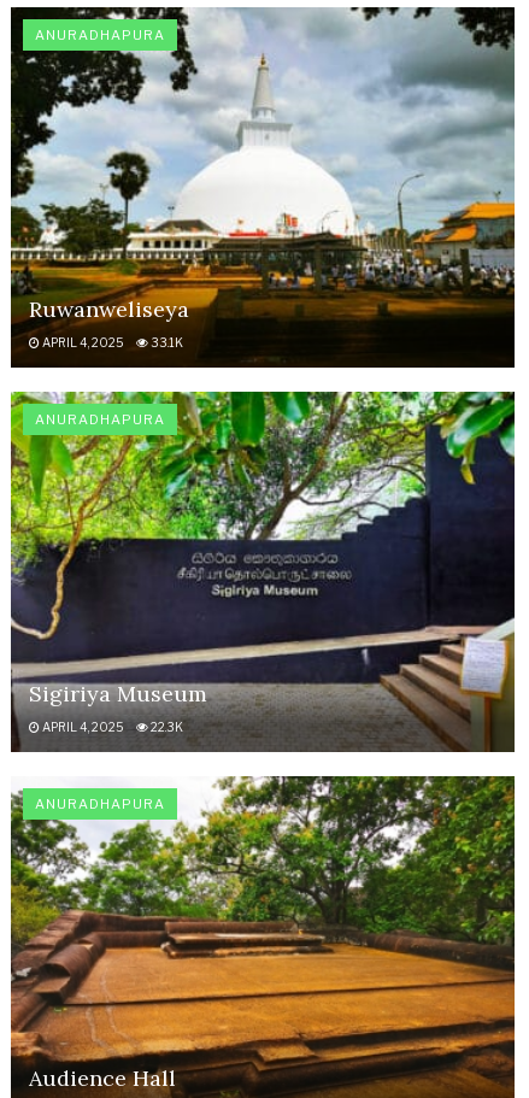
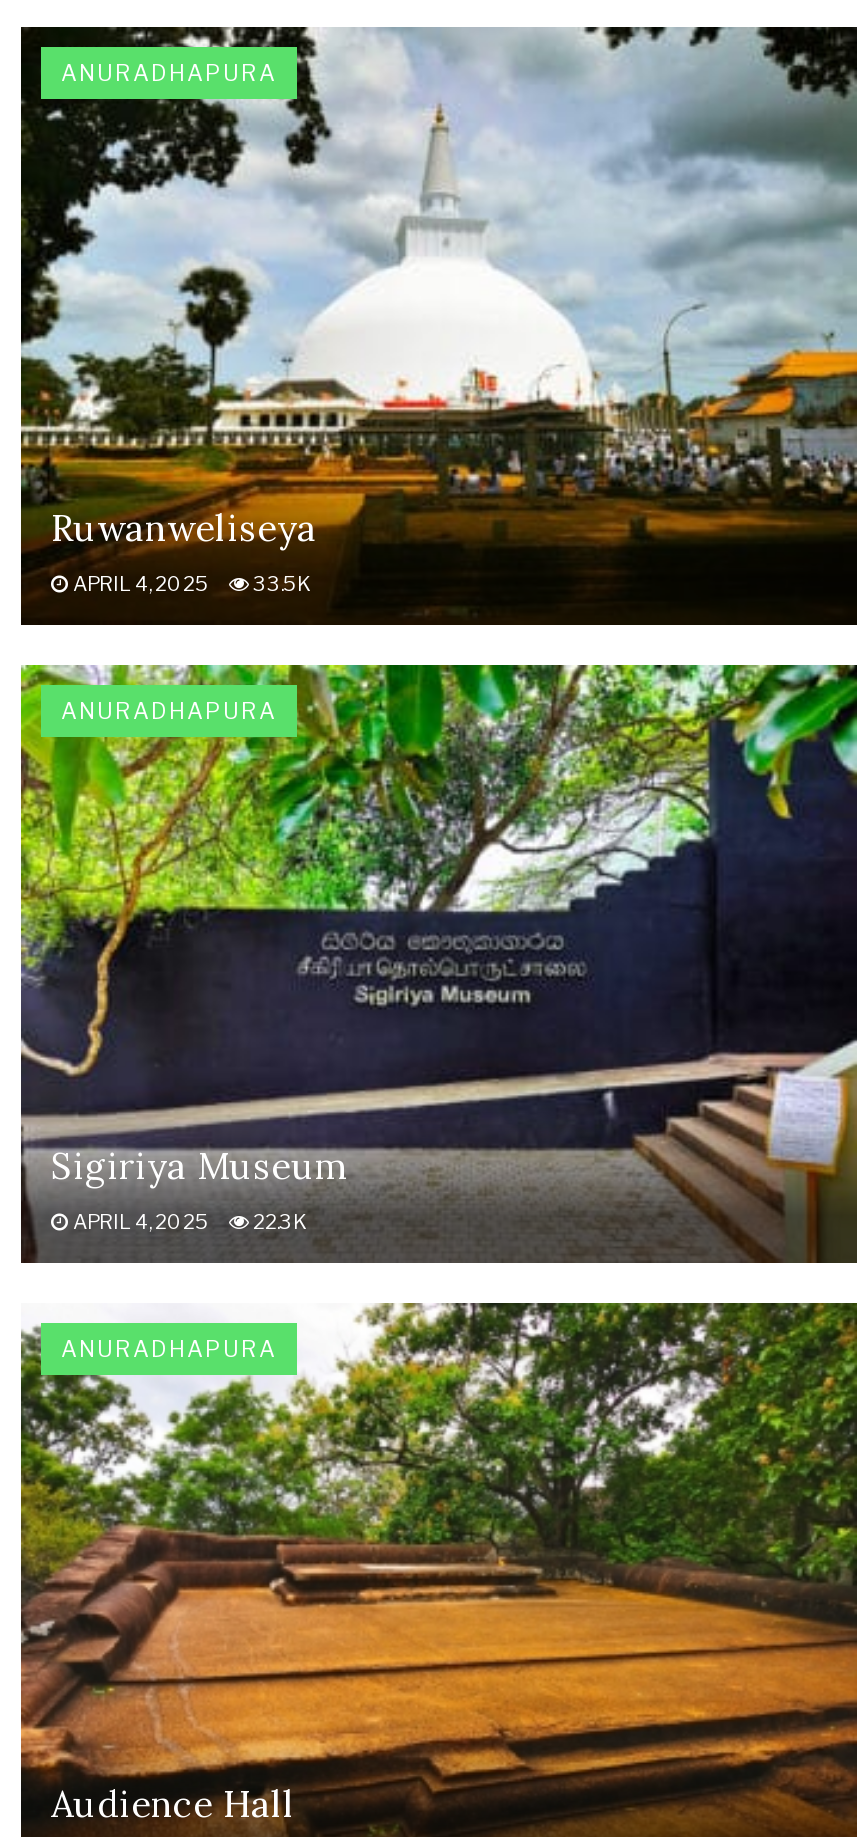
[40,335,183,349] APRIL 4, 2025 33.1K -> [69,571,311,595] APRIL 4, 2025 33.5K

